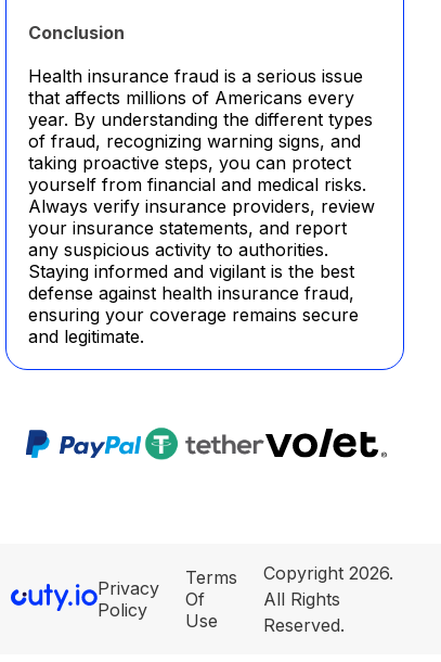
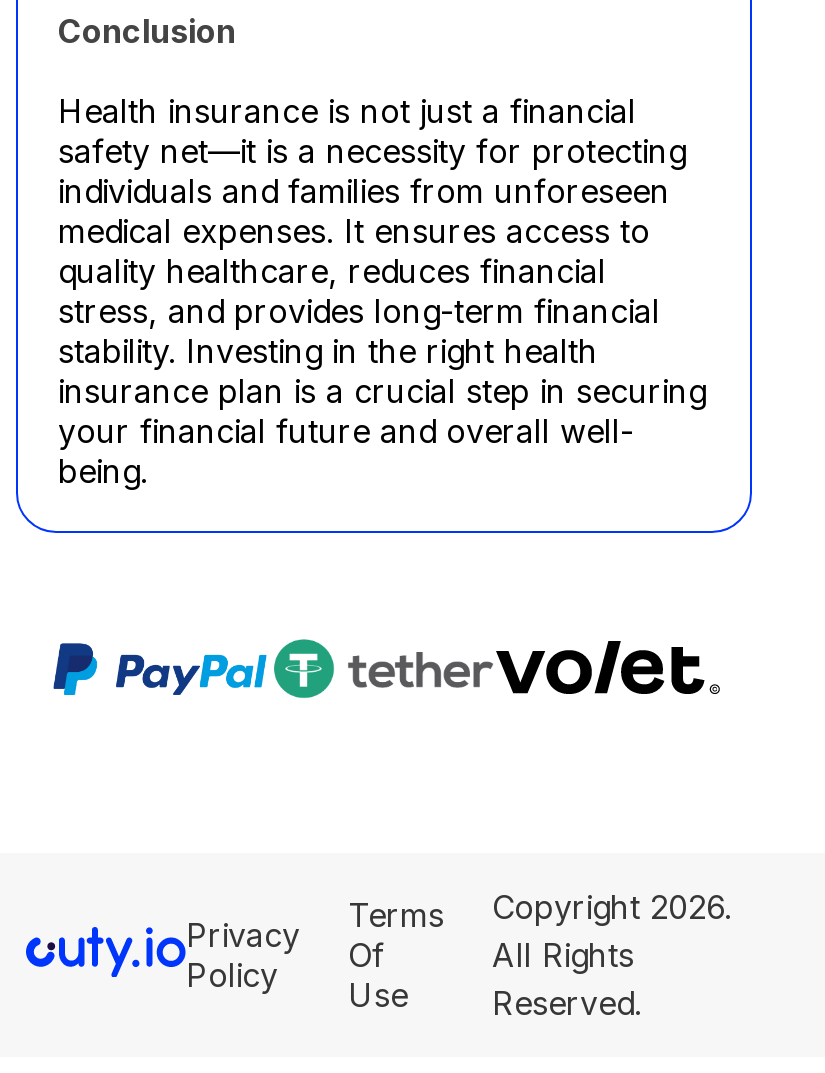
[28,65,375,347] Health insurance fraud is a serious issue | that affects millions of Americans every | year. By understanding the different types | of fraud, recognizing warning signs, and | taking proactive steps, you can protect | yourself from financial and medical risks. | Always verify insurance providers, review | your insurance statements, and report | any suspicious activity to authorities. | Staying informed and vigilant is the best | defense against health insurance fraud, | ensuring your coverage remains secure | and legitimate. -> [58,90,706,490] Health insurance is not just a financial | safety net—it is a necessity for protecting | individuals and families from unforeseen | medical expenses. It ensures access to | quality healthcare, reduces financial | stress, and provides long-term financial | stability. Investing in the right health | insurance plan is a crucial step in securing | your financial future and overall well- | being.

